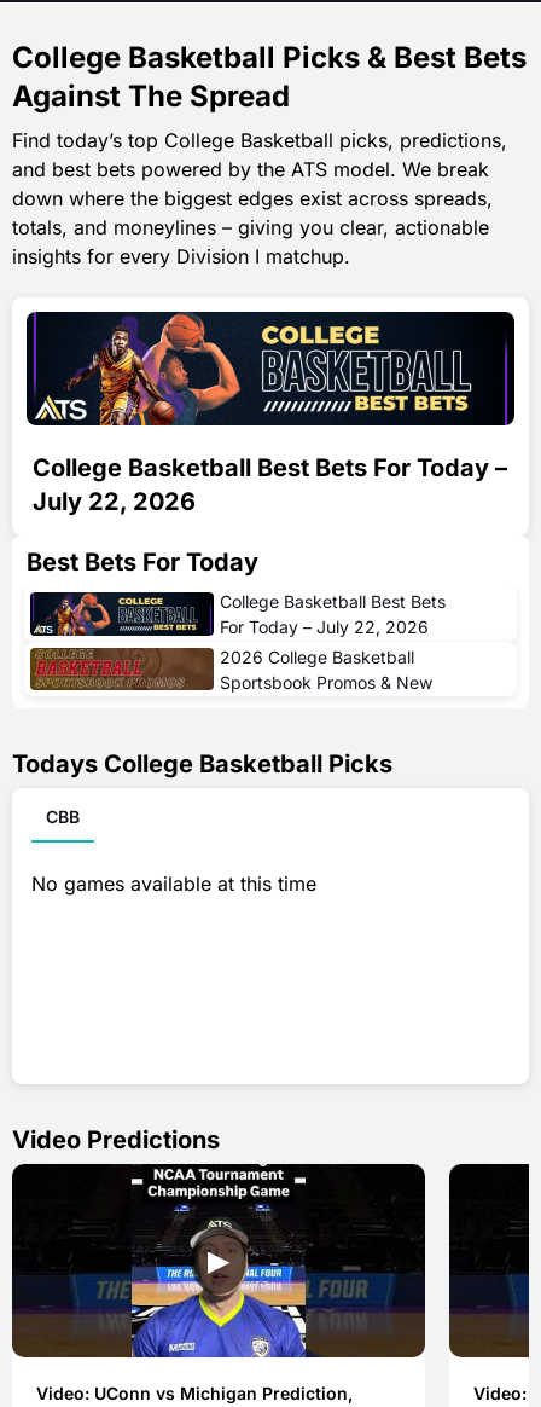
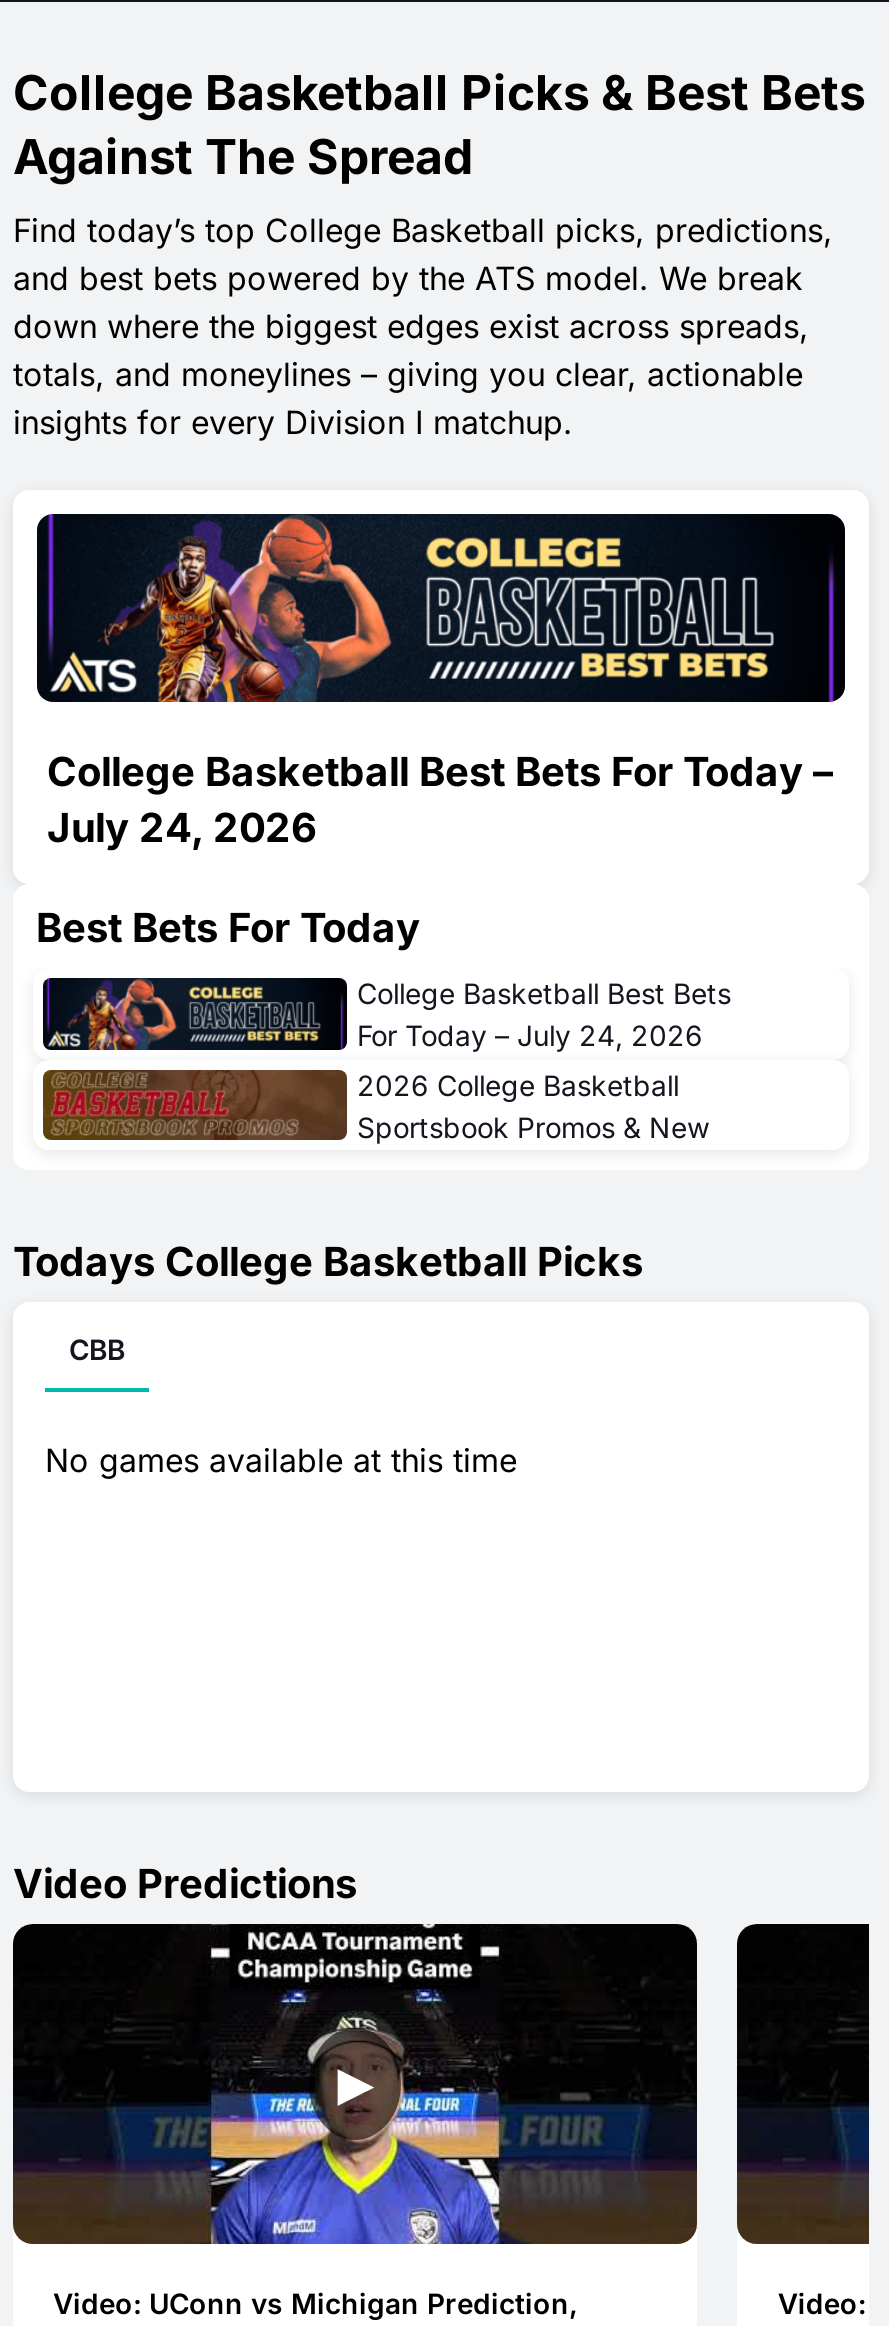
[33,488,196,517] July 22, 2026 -> [47,805,317,853] July 24, 2026
[220,617,429,637] For Today – July 22, 2026 -> [357,1018,703,1052] For Today – July 24, 2026

